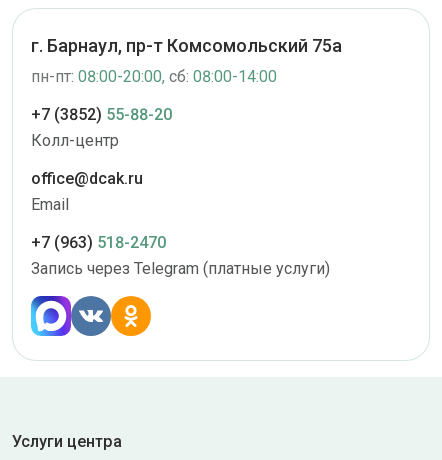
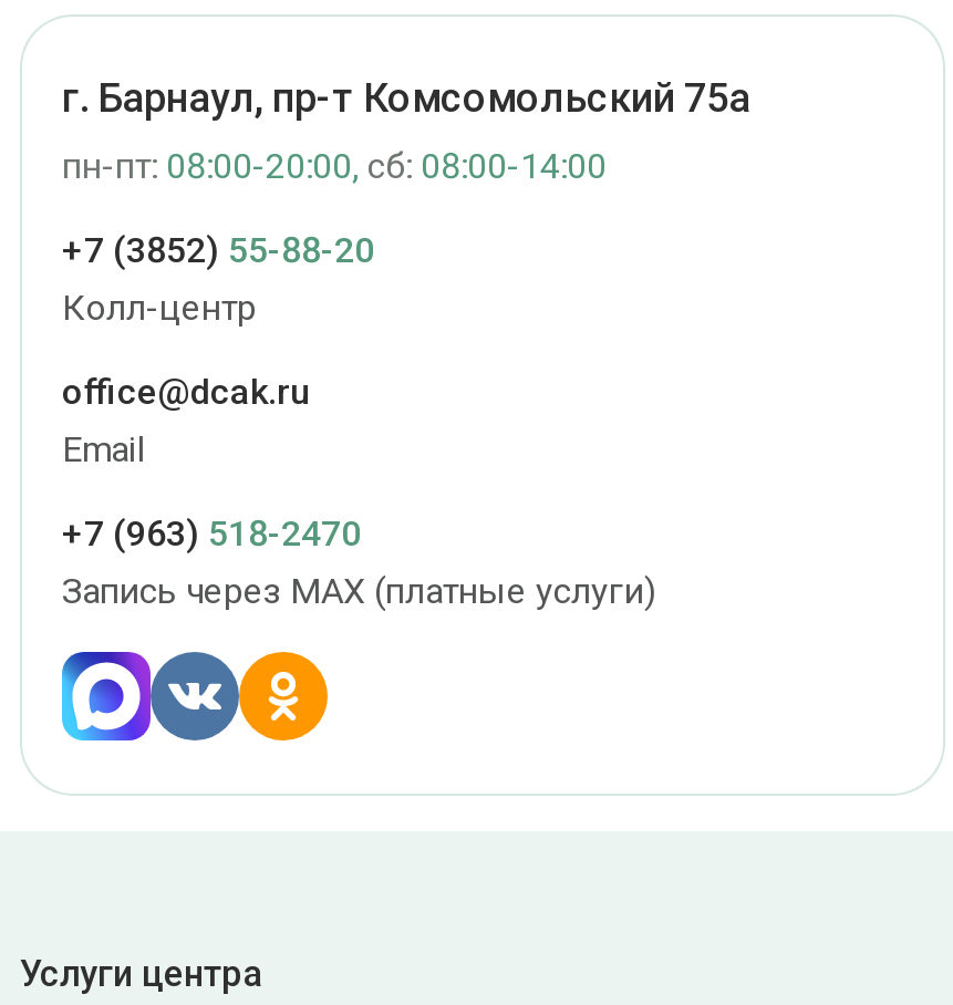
[31,259,330,278] Запись через Telegram (платные услуги) -> [62,570,655,612] Запись через MAX (платные услуги)

